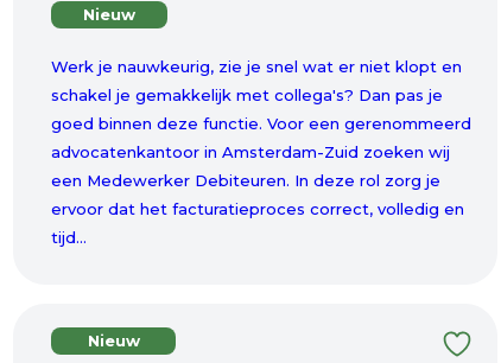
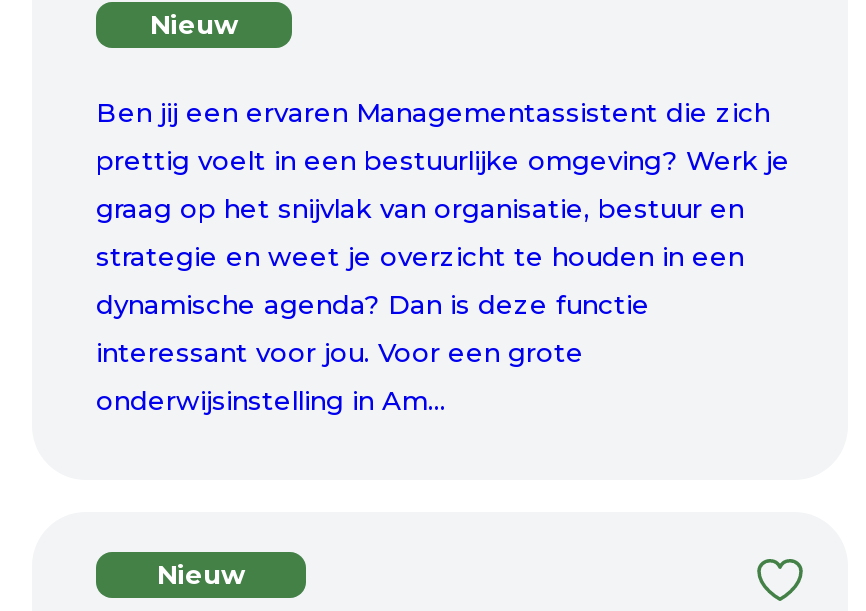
[51,57,462,76] Werk je nauwkeurig, zie je snel wat er niet klopt en -> [96,96,770,128] Ben jij een ervaren Managementassistent die zich
[51,85,443,104] schakel je gemakkelijk met collega's? Dan pas je -> [96,144,790,176] prettig voelt in een bestuurlijke omgeving? Werk je
[51,114,471,133] goed binnen deze functie. Voor een gerenommeerd -> [96,192,744,224] graag op het snijvlak van organisatie, bestuur en
[51,142,450,161] advocatenkantoor in Amsterdam-Zuid zoeken wij -> [96,240,744,272] strategie en weet je overzicht te houden in een
[51,171,440,190] een Medewerker Debiteuren. In deze rol zorg je -> [96,288,650,320] dynamische agenda? Dan is deze functie
[51,199,464,218] ervoor dat het facturatieproces correct, volledig en -> [96,336,584,368] interessant voor jou. Voor een grote
[51,228,87,247] tijd... -> [96,384,446,416] onderwijsinstelling in Am...

